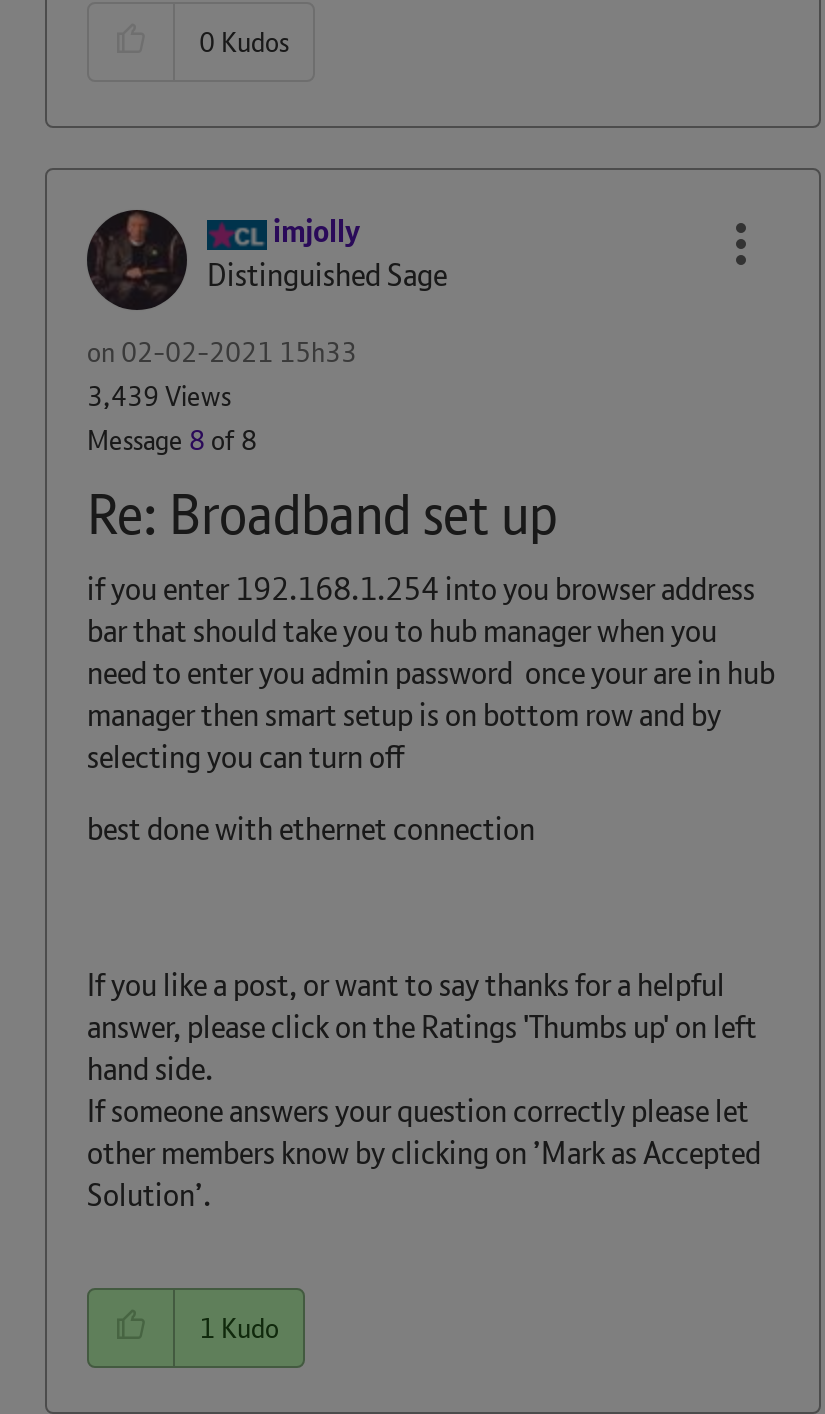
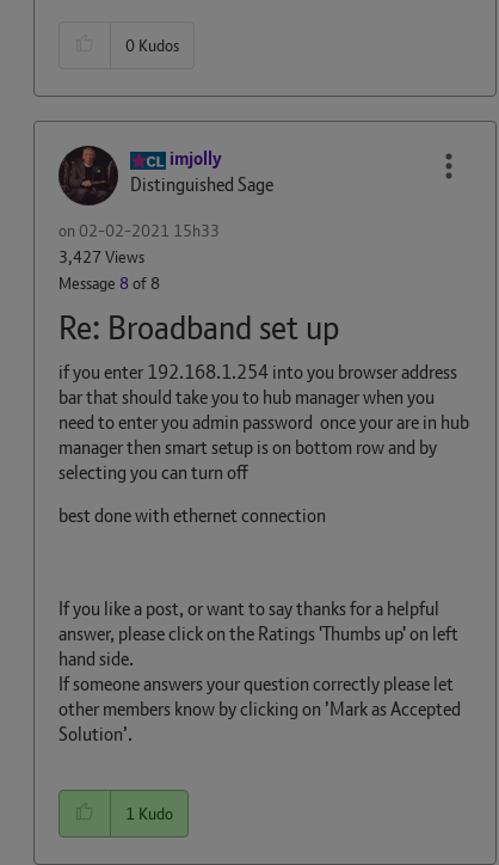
[87,378,231,414] 3,439 Views -> [58,246,144,268] 3,427 Views

